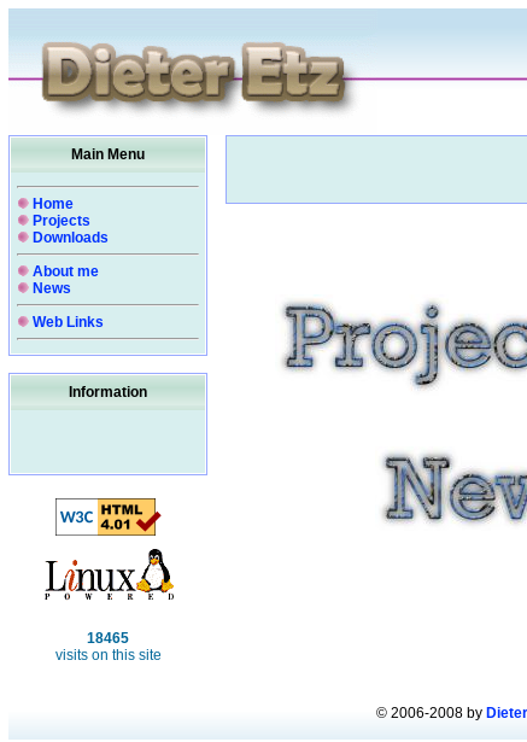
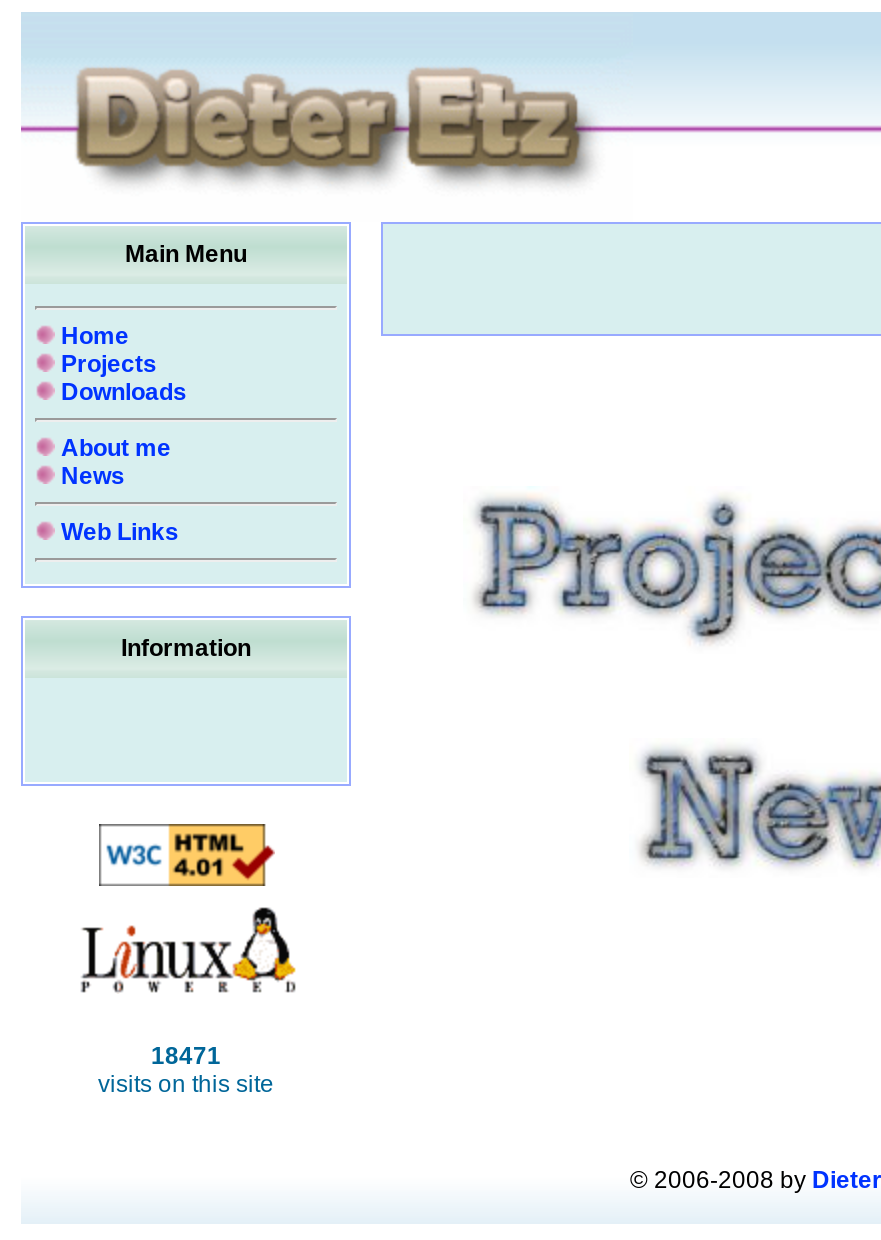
[87,630,129,647] 18465 -> [151,1042,221,1070] 18471

